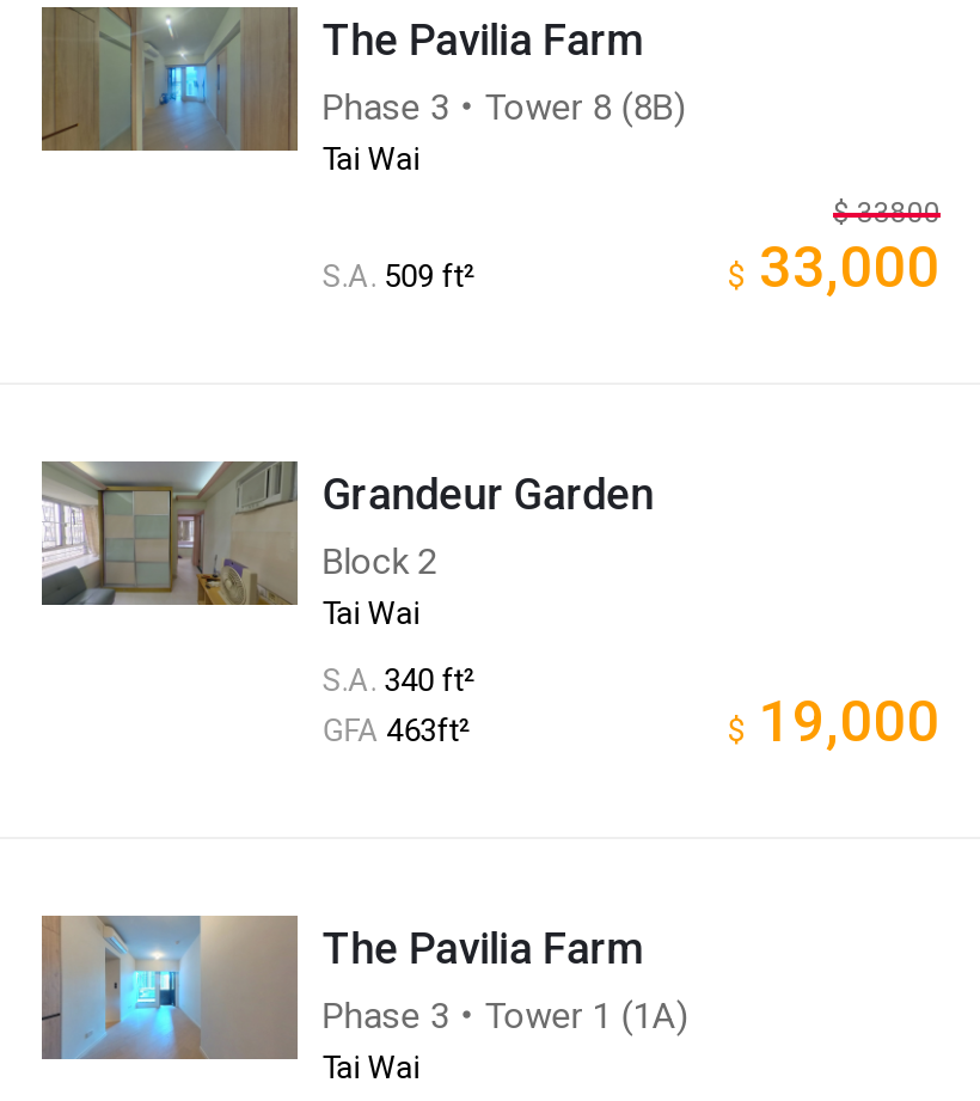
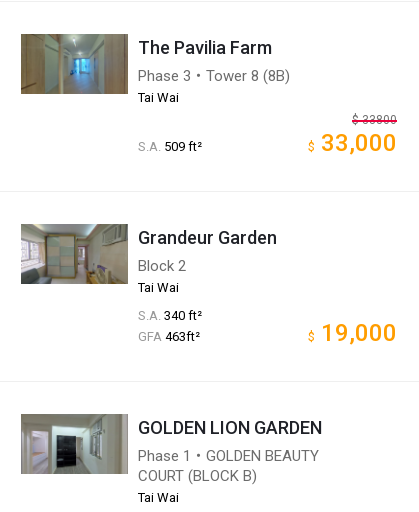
[42,916,688,1062] [image] | The Pavilia Farm | Phase 3・Tower 1 (1A) -> [21,414,322,485] [image] | GOLDEN LION GARDEN | Phase 1・GOLDEN BEAUTY | COURT (BLOCK B)

